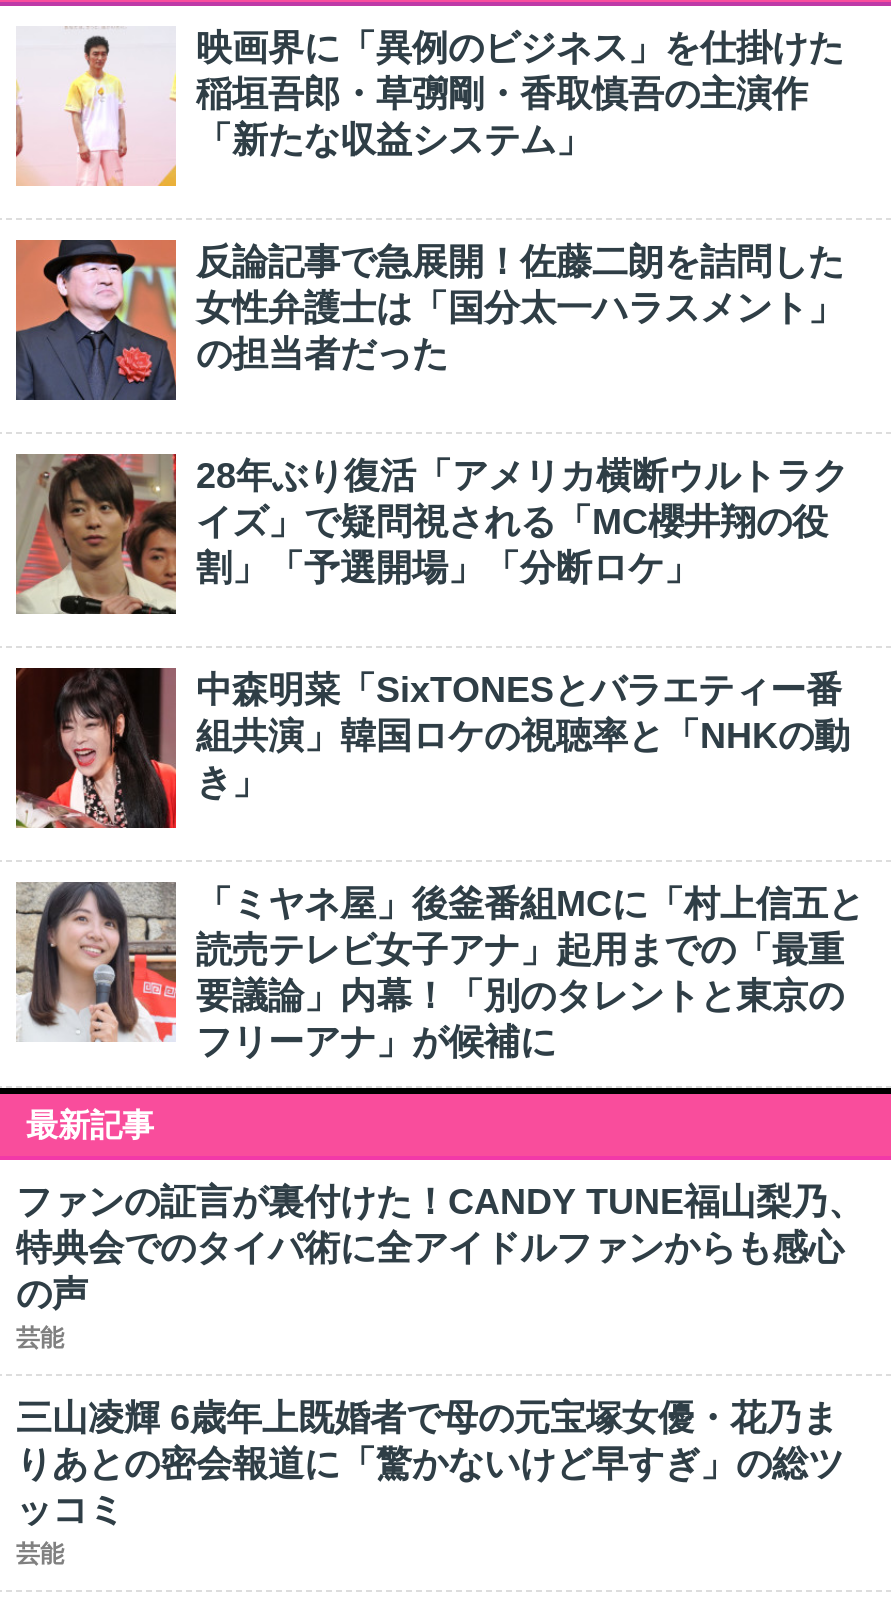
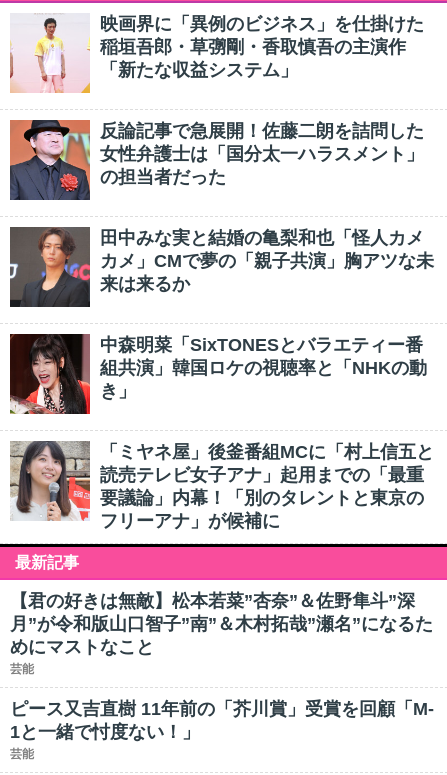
[14,454,848,616] [image] | 28年ぶり復活「アメリカ横断ウルトラク | イズ」で疑問視される「MC櫻井翔の役 | 割」「予選開場」「分断ロケ」 -> [9,227,434,308] [image] | 田中みな実と結婚の亀梨和也「怪人カメ | カメ」CMで夢の「親子共演」胸アツな未 | 来は来るか
[16,1182,864,1314] ファンの証言が裏付けた！CANDY TUNE福山梨乃、 | 特典会でのタイパ術に全アイドルファンからも感心 | の声 -> [10,591,433,657] 【君の好きは無敵】松本若菜”杏奈”＆佐野隼斗”深 | 月”が令和版山口智子”南”＆木村拓哉”瀬名”になるた | めにマストなこと
[16,1398,844,1530] 三山凌輝 6歳年上既婚者で母の元宝塚女優・花乃ま | りあとの密会報道に「驚かないけど早すぎ」の総ツ | ッコミ -> [10,699,434,742] ピース又吉直樹 11年前の「芥川賞」受賞を回顧「M- | 1と一緒で忖度ない！」

